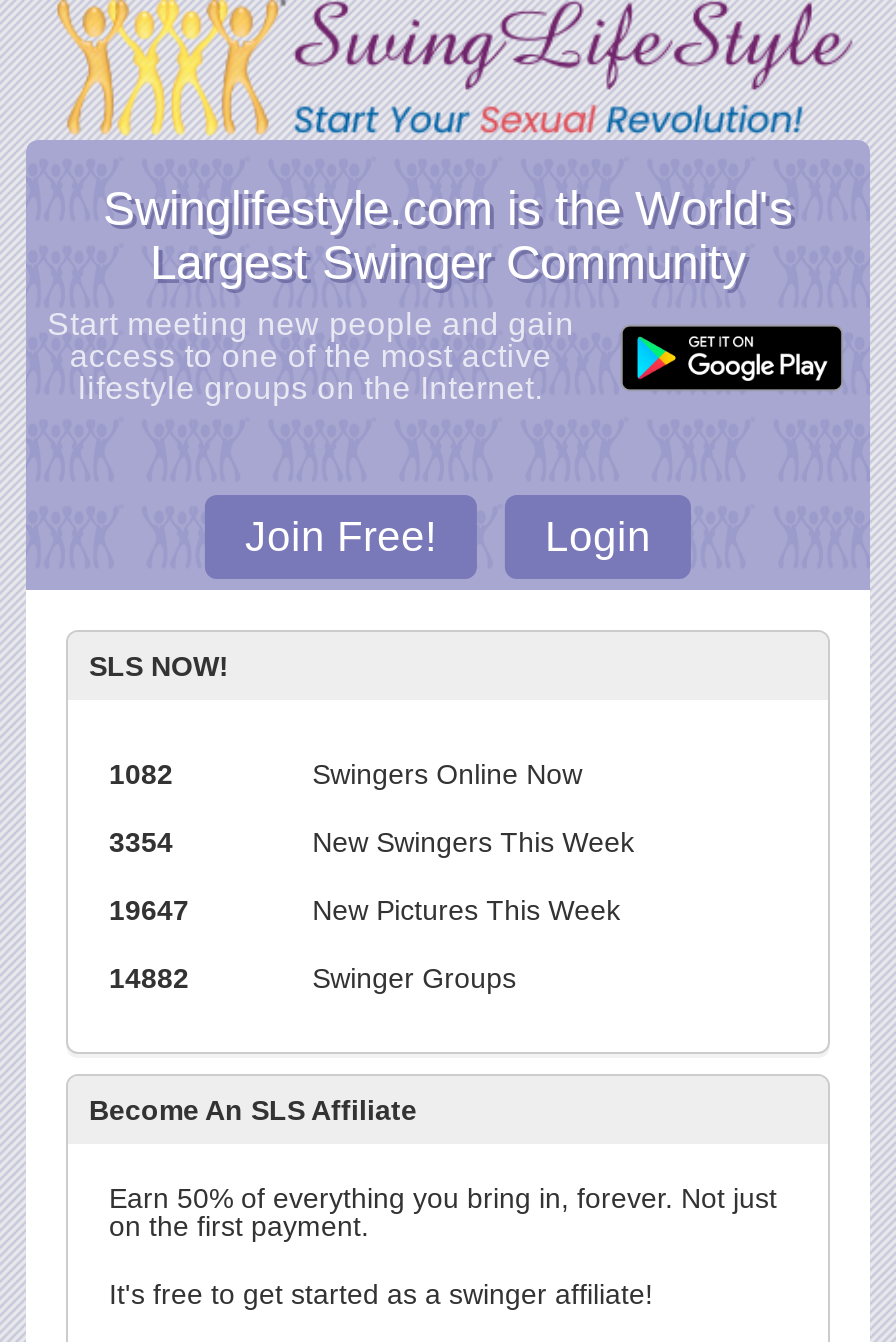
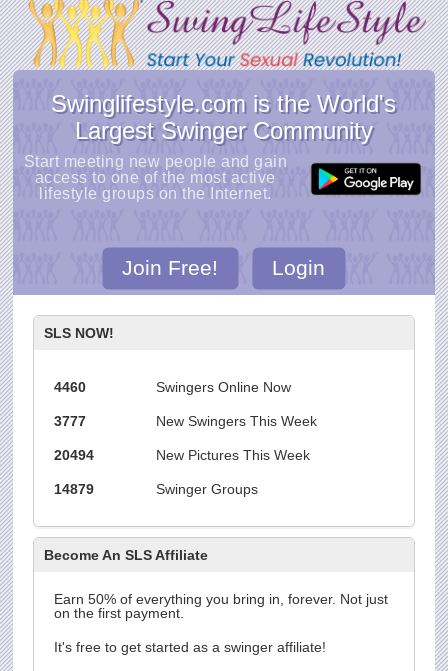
[109,757,173,789] 1082 -> [54,379,86,395] 4460
[109,825,173,857] 3354 -> [54,413,86,429] 3777
[109,893,189,925] 19647 -> [54,447,94,463] 20494
[109,961,189,993] 14882 -> [54,481,94,497] 14879

